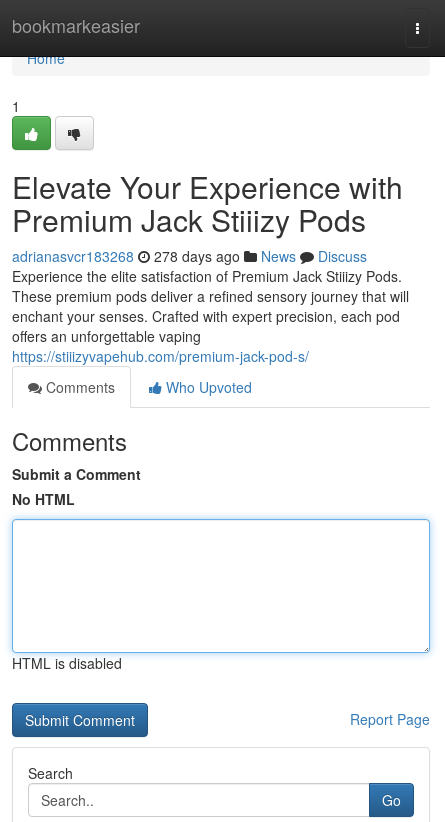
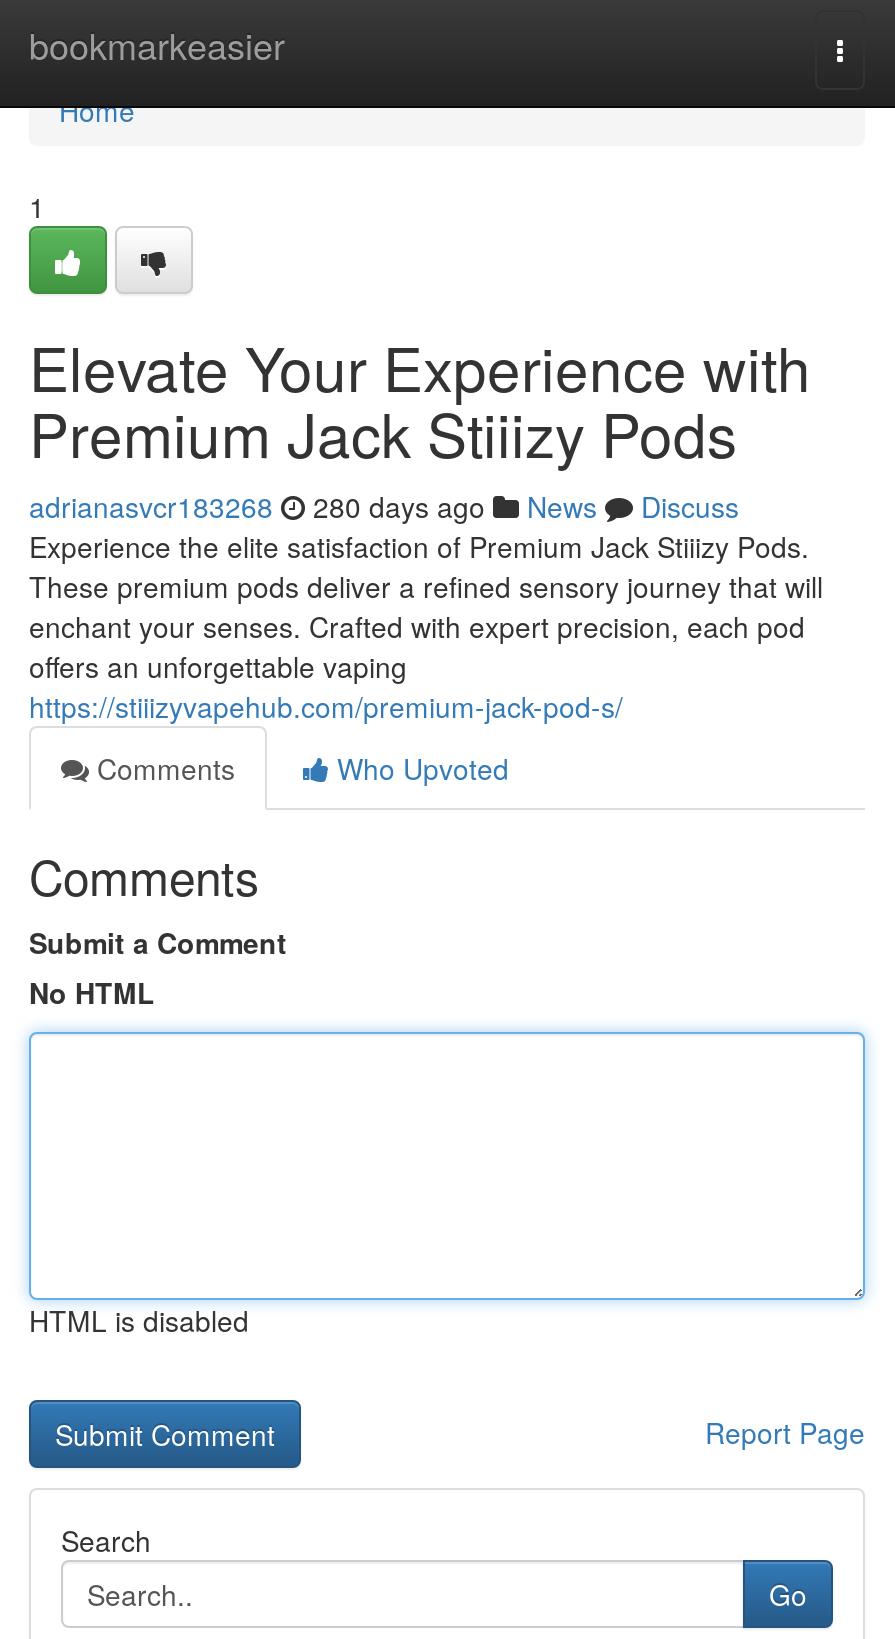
[12,246,367,266] adrianasvcr183268 278 days ago News Discuss -> [29,486,739,526] adrianasvcr183268 280 days ago News Discuss

